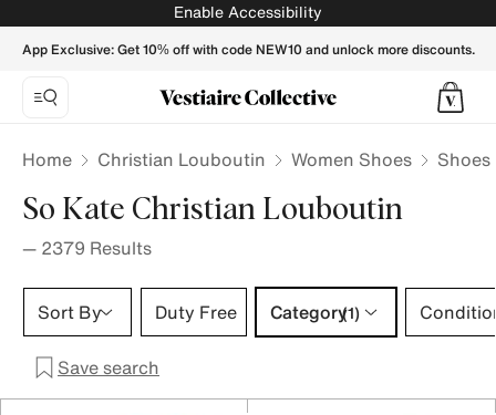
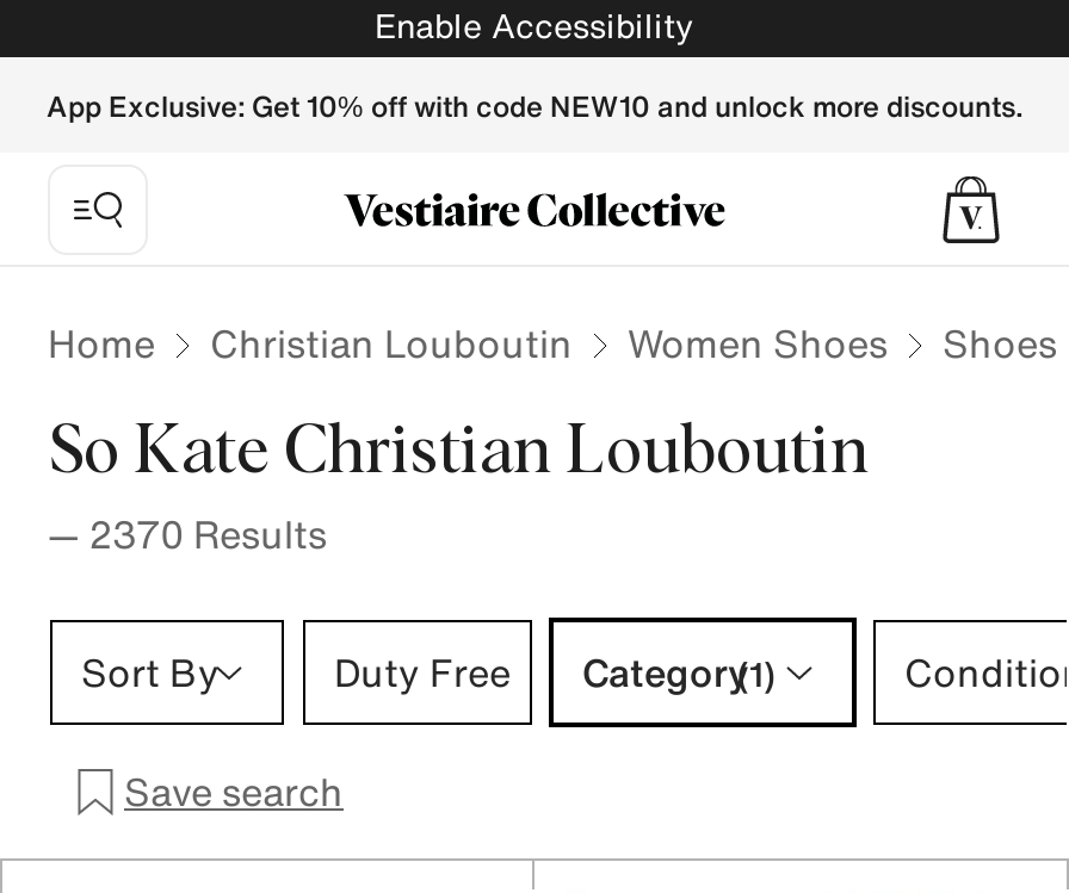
[22,235,152,261] — 2379 Results -> [48,506,327,563] — 2370 Results

